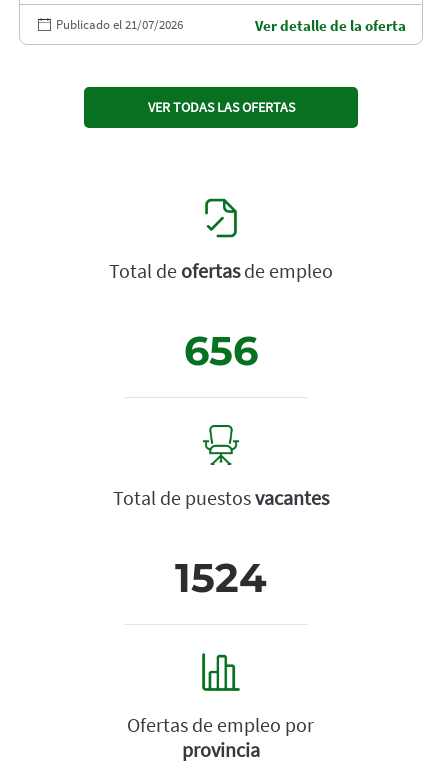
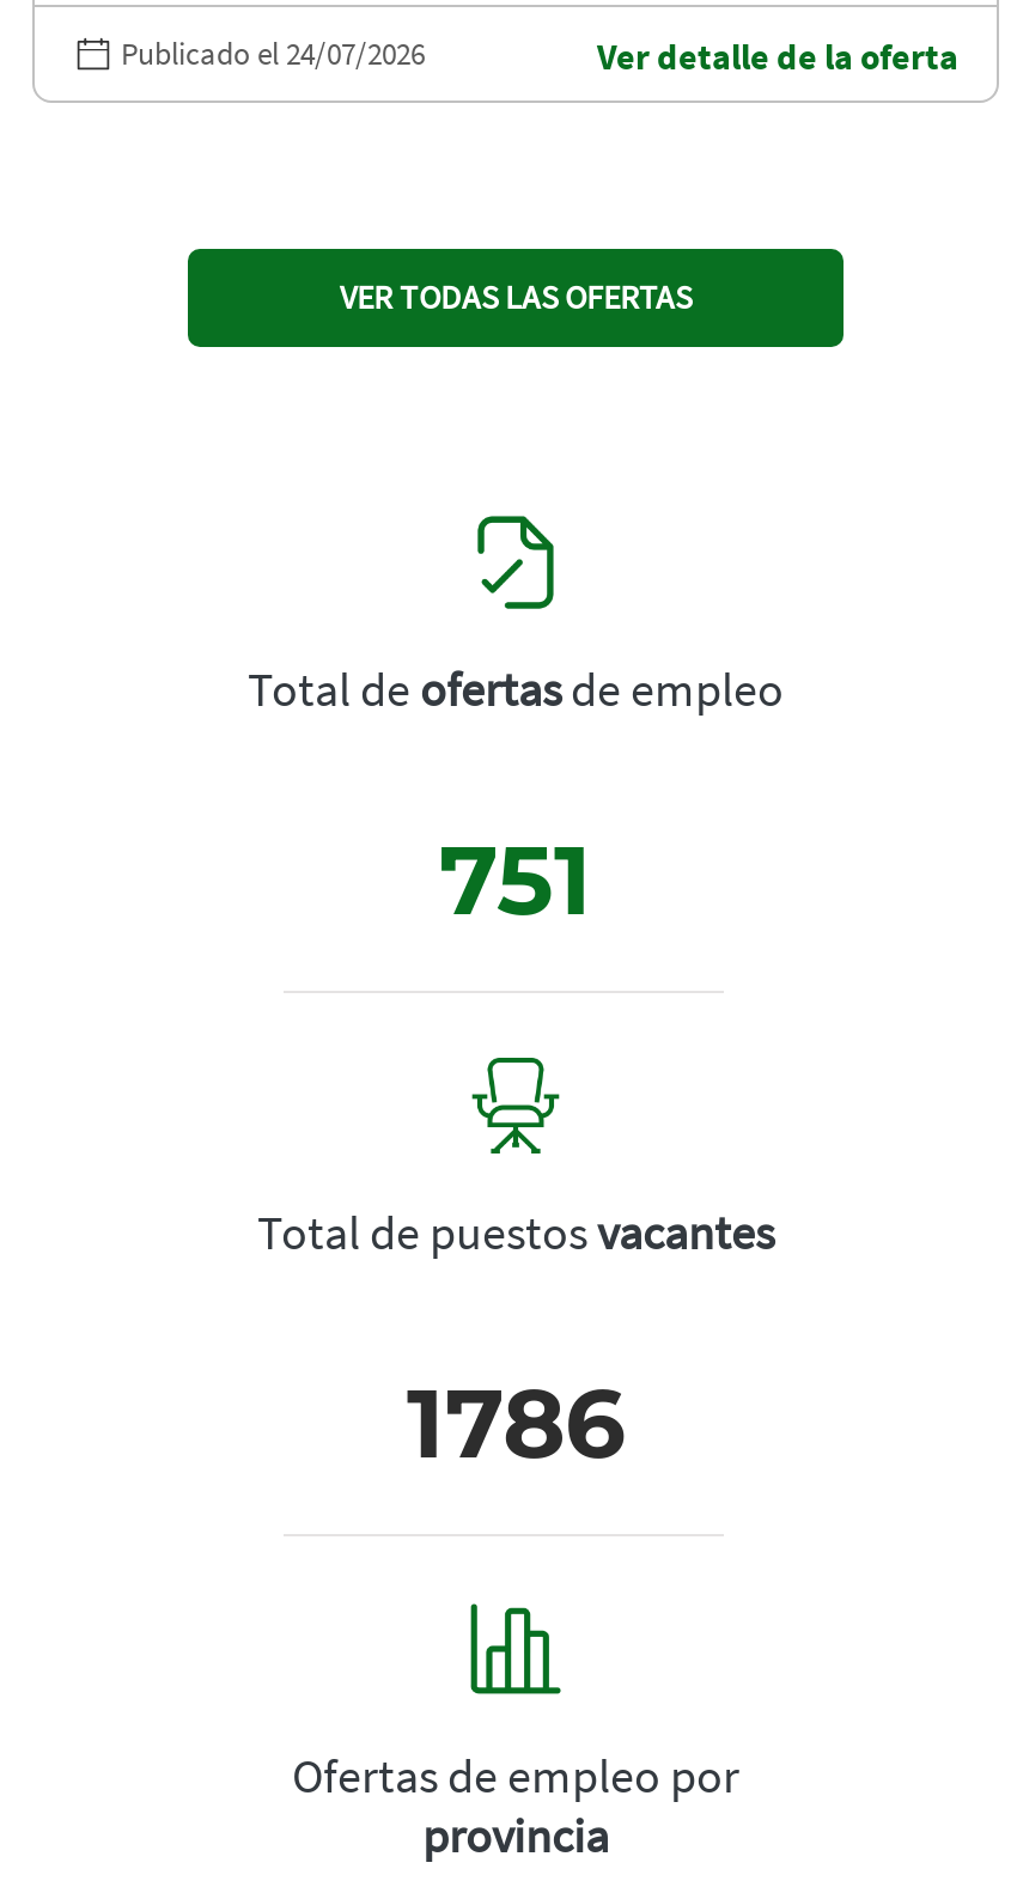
[56,16,183,33] Publicado el 21/07/2026 -> [121,33,425,73] Publicado el 24/07/2026
[184,326,258,375] 656 -> [439,821,592,938] 751
[175,553,267,602] 1524 -> [407,1364,625,1481] 1786

